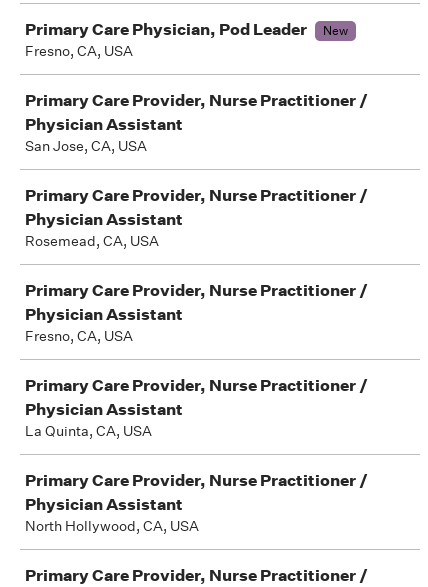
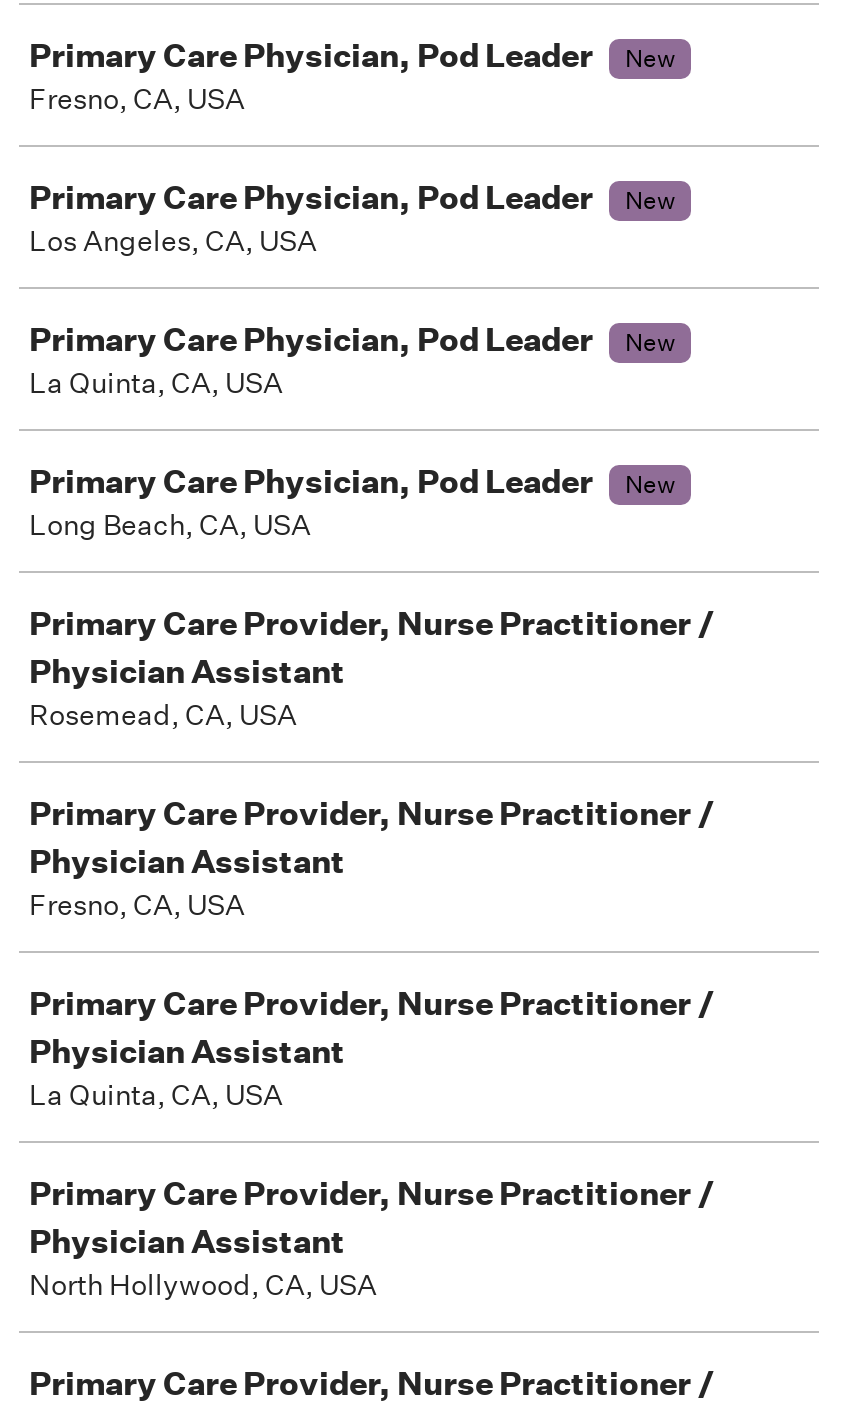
[25,90,368,155] Primary Care Provider, Nurse Practitioner / | Physician Assistant | San Jose, CA, USA -> [29,177,675,543] Primary Care Physician, Pod Leader | New | Los Angeles, CA, USA | Primary Care Physician, Pod Leader | New | La Quinta, CA, USA | Primary Care Physician, Pod Leader | New | Long Beach, CA, USA

